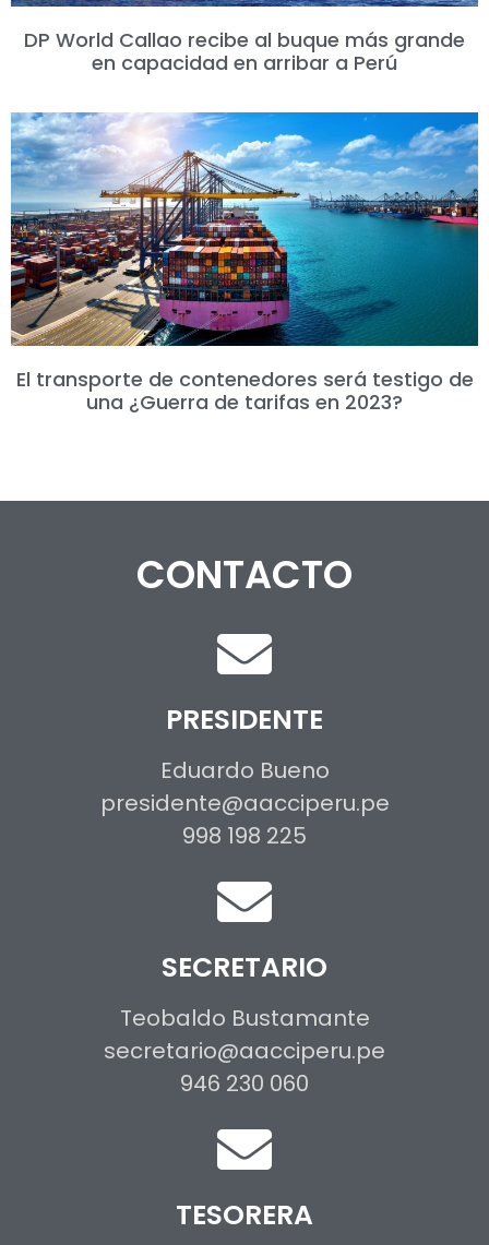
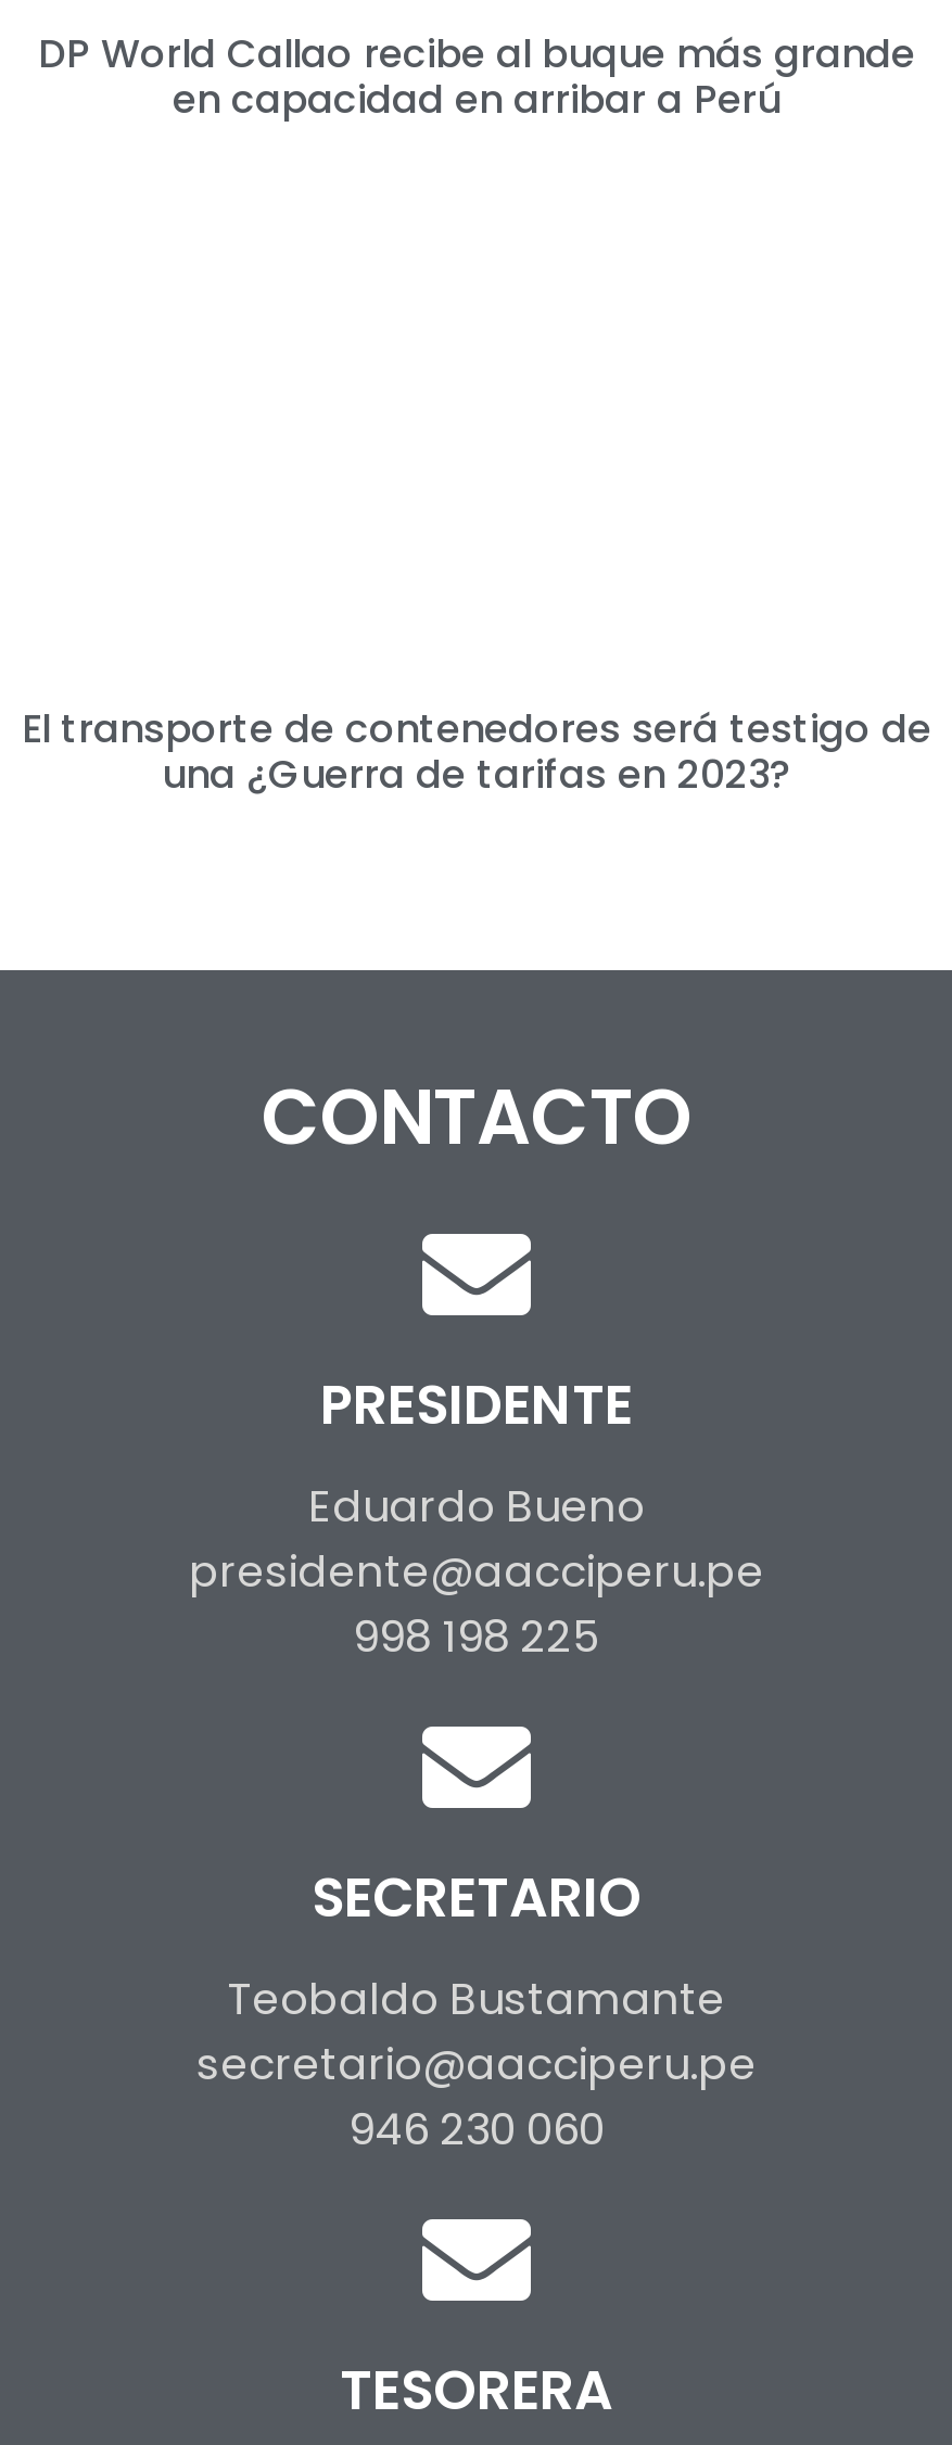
[10,111,479,347] [image] -> none

